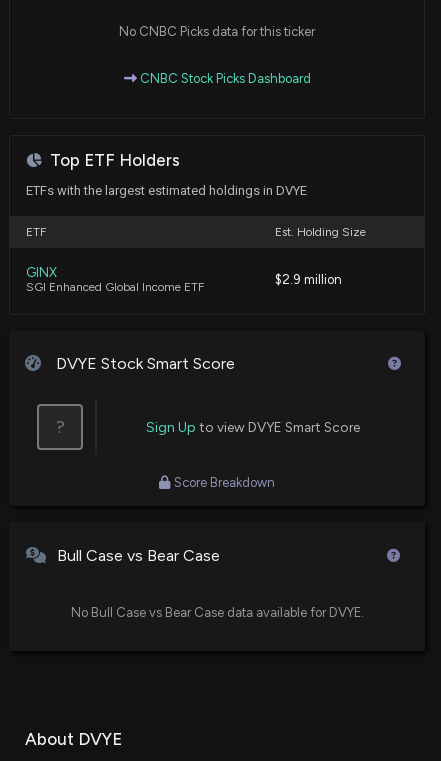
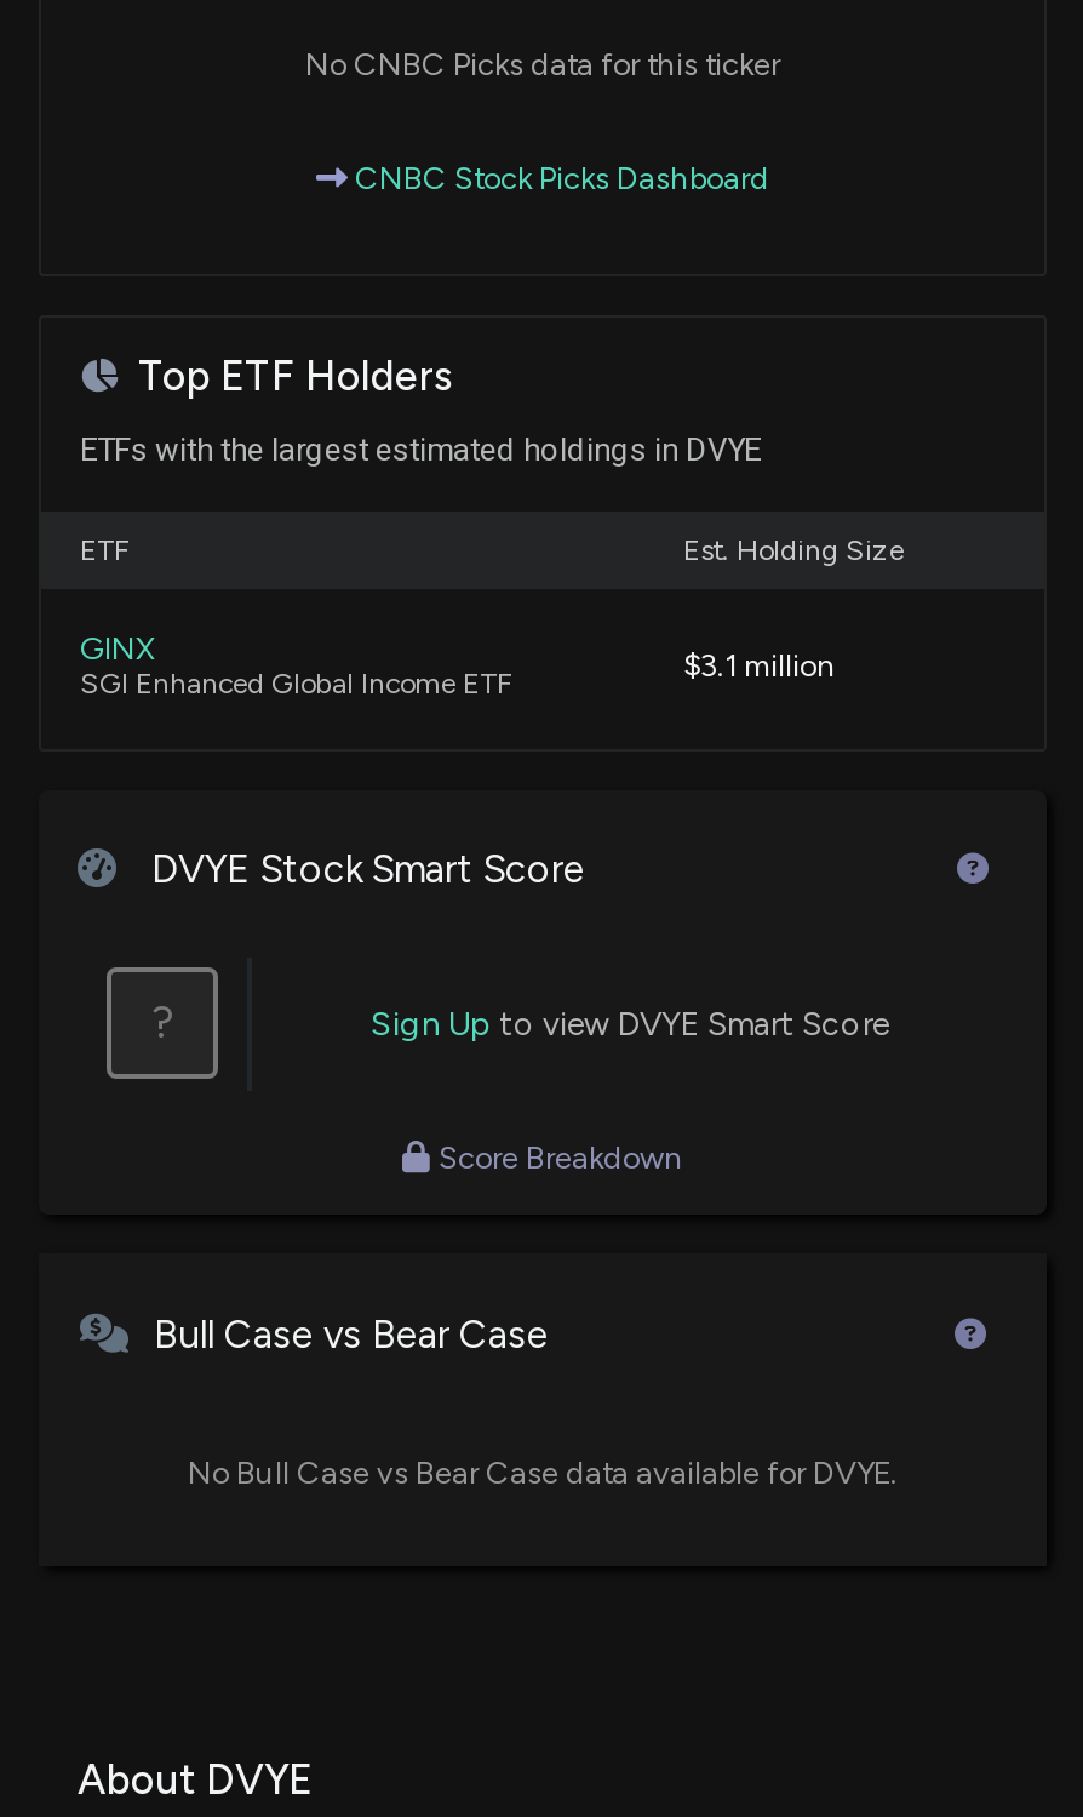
[275,272,342,287] $2.9 million -> [683,648,836,684] $3.1 million

